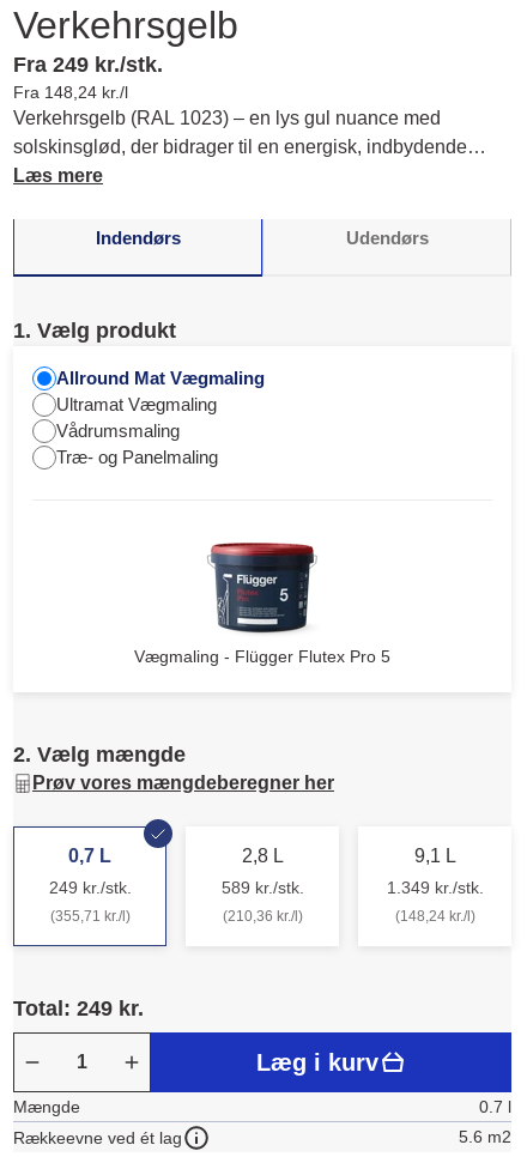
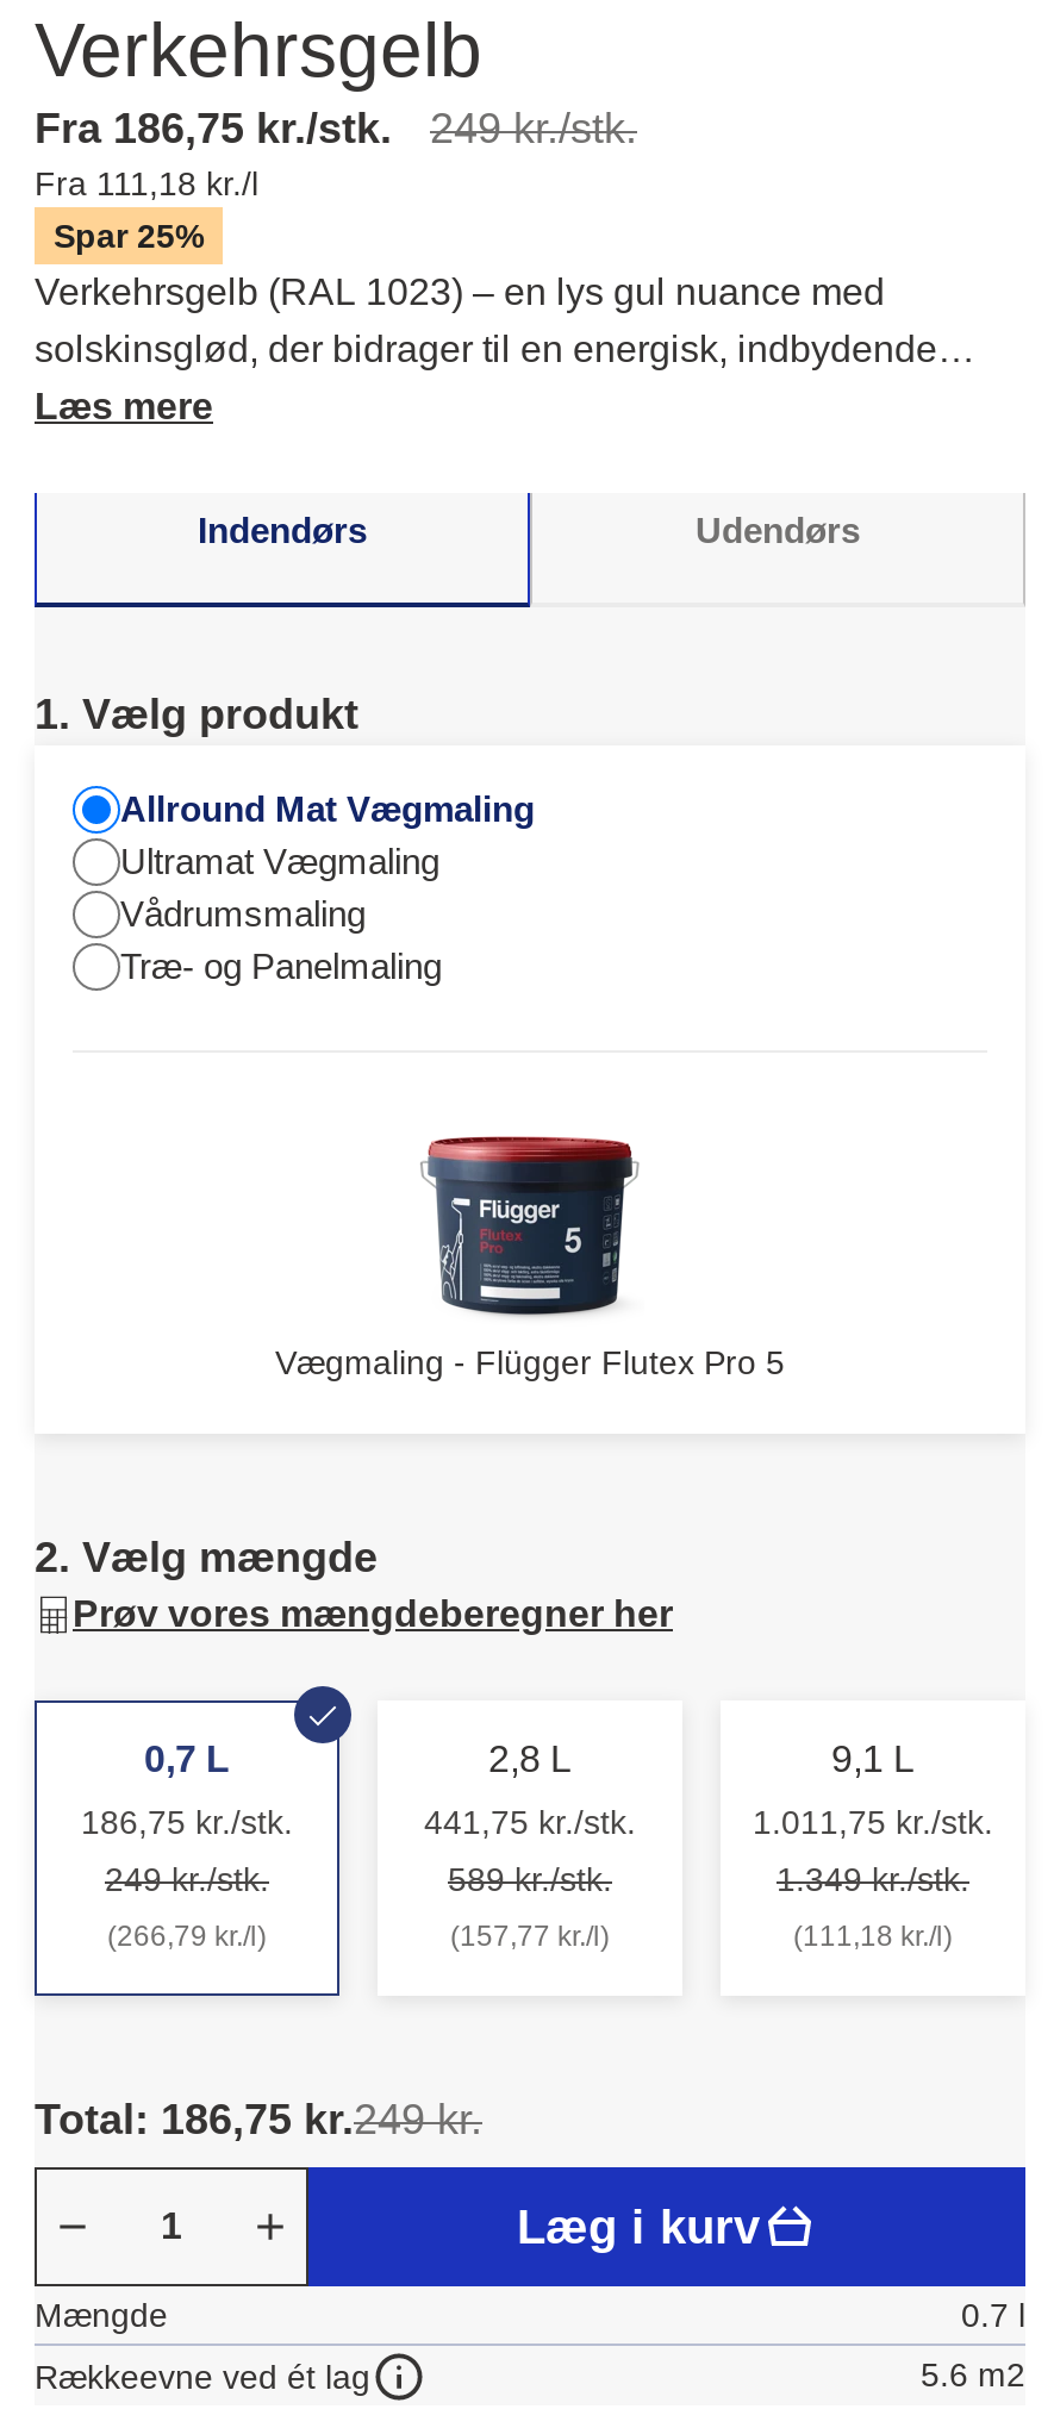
[13,53,163,102] Fra 249 kr./stk. | Fra 148,24 kr./l -> [35,105,637,255] Fra 186,75 kr./stk. | 249 kr./stk. | Fra 111,18 kr./l | Spar 25%
none -> [81,1803,293,1841] 186,75 kr./stk.
none -> [424,1803,636,1841] 441,75 kr./stk.
none -> [753,1803,993,1841] 1.011,75 kr./stk.
[50,908,130,925] (355,71 kr./l) -> [107,1920,267,1953] (266,79 kr./l)
[222,908,302,925] (210,36 kr./l) -> [450,1920,610,1953] (157,77 kr./l)
[395,908,475,925] (148,24 kr./l) -> [793,1920,953,1953] (111,18 kr./l)
[13,997,144,1020] Total: 249 kr. -> [35,2096,482,2143] Total: 186,75 kr.249 kr.

